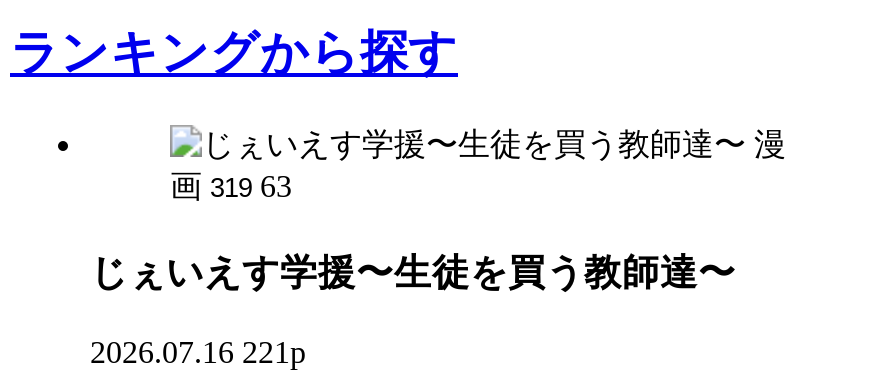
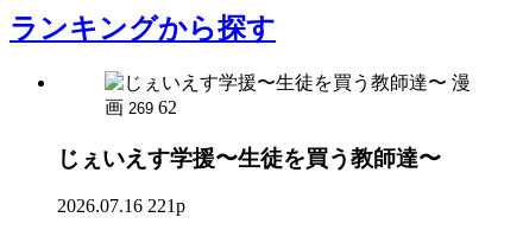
[170,169,292,203] 画 319 63 -> [105,97,177,117] 画 269 62

